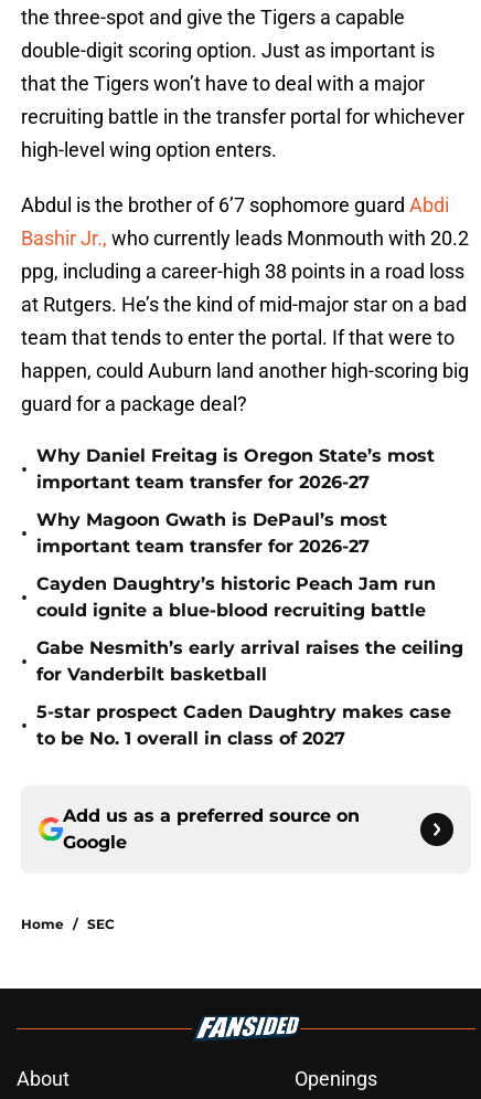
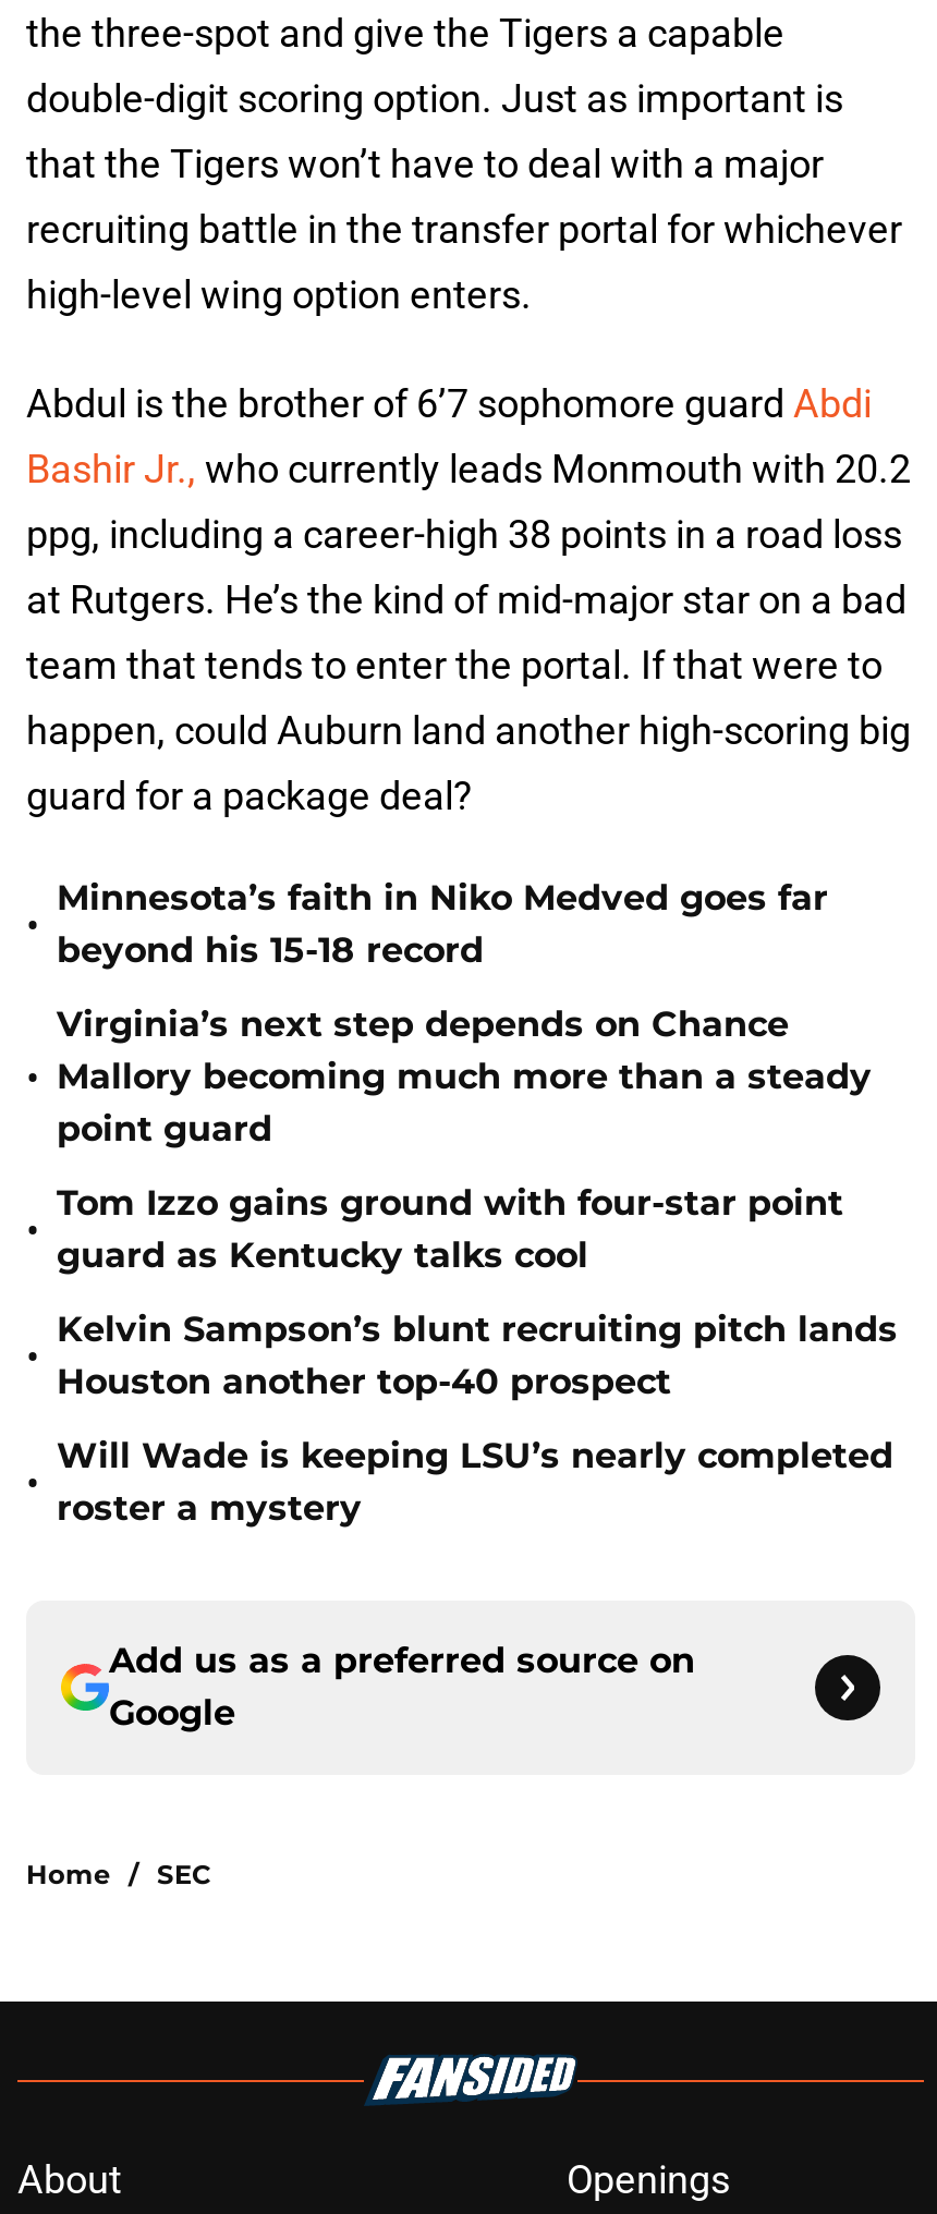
[36,445,435,493] Why Daniel Freitag is Oregon State’s most | important team transfer for 2026-27 -> [57,877,828,971] Minnesota’s faith in Niko Medved goes far | beyond his 15-18 record
[36,509,387,557] Why Magoon Gwath is DePaul’s most | important team transfer for 2026-27 -> [57,1003,872,1149] Virginia’s next step depends on Chance | Mallory becoming much more than a steady | point guard
[36,573,436,621] Cayden Daughtry’s historic Peach Jam run | could ignite a blue-blood recruiting battle -> [57,1182,843,1276] Tom Izzo gains ground with four-star point | guard as Kentucky talks cool
[36,637,463,685] Gabe Nesmith’s early arrival raises the ceiling | for Vanderbilt basketball -> [57,1309,898,1402] Kelvin Sampson’s blunt recruiting pitch lands | Houston another top-40 prospect
[36,701,451,749] 5-star prospect Caden Daughtry makes case | to be No. 1 overall in class of 2027 -> [57,1435,893,1529] Will Wade is keeping LSU’s nearly completed | roster a mystery

